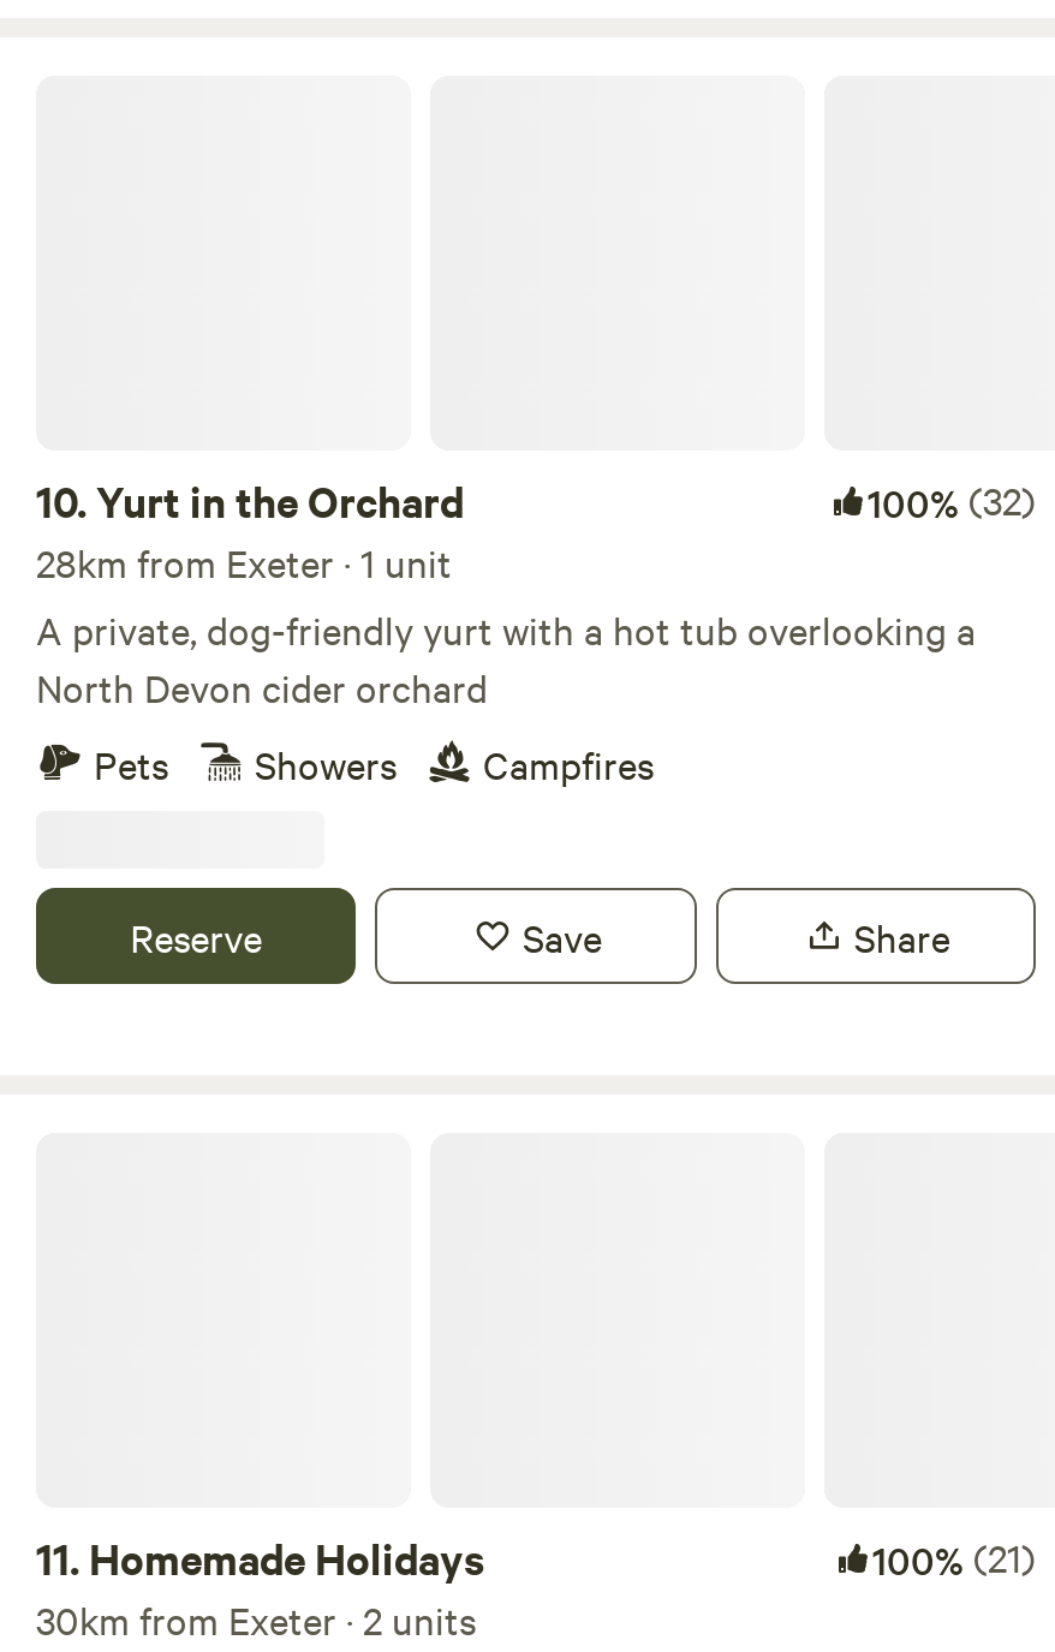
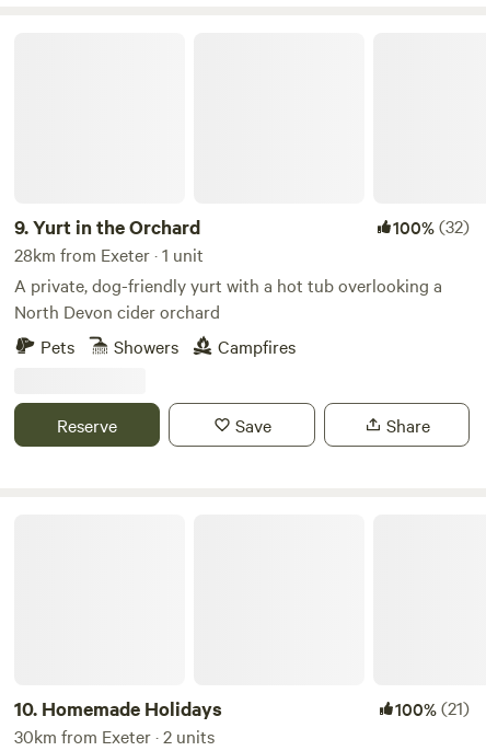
[36,472,464,530] 10. Yurt in the Orchard -> [14,213,200,240] 9. Yurt in the Orchard
[36,1529,485,1587] 11. Homemade Holidays -> [14,695,222,721] 10. Homemade Holidays

